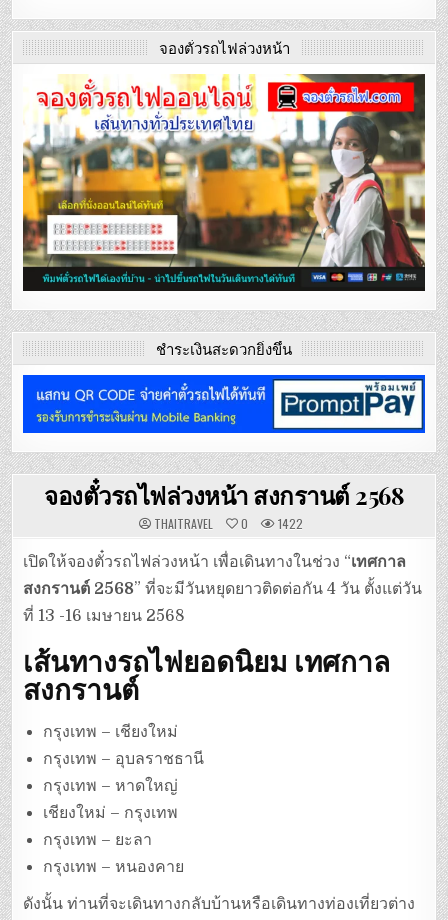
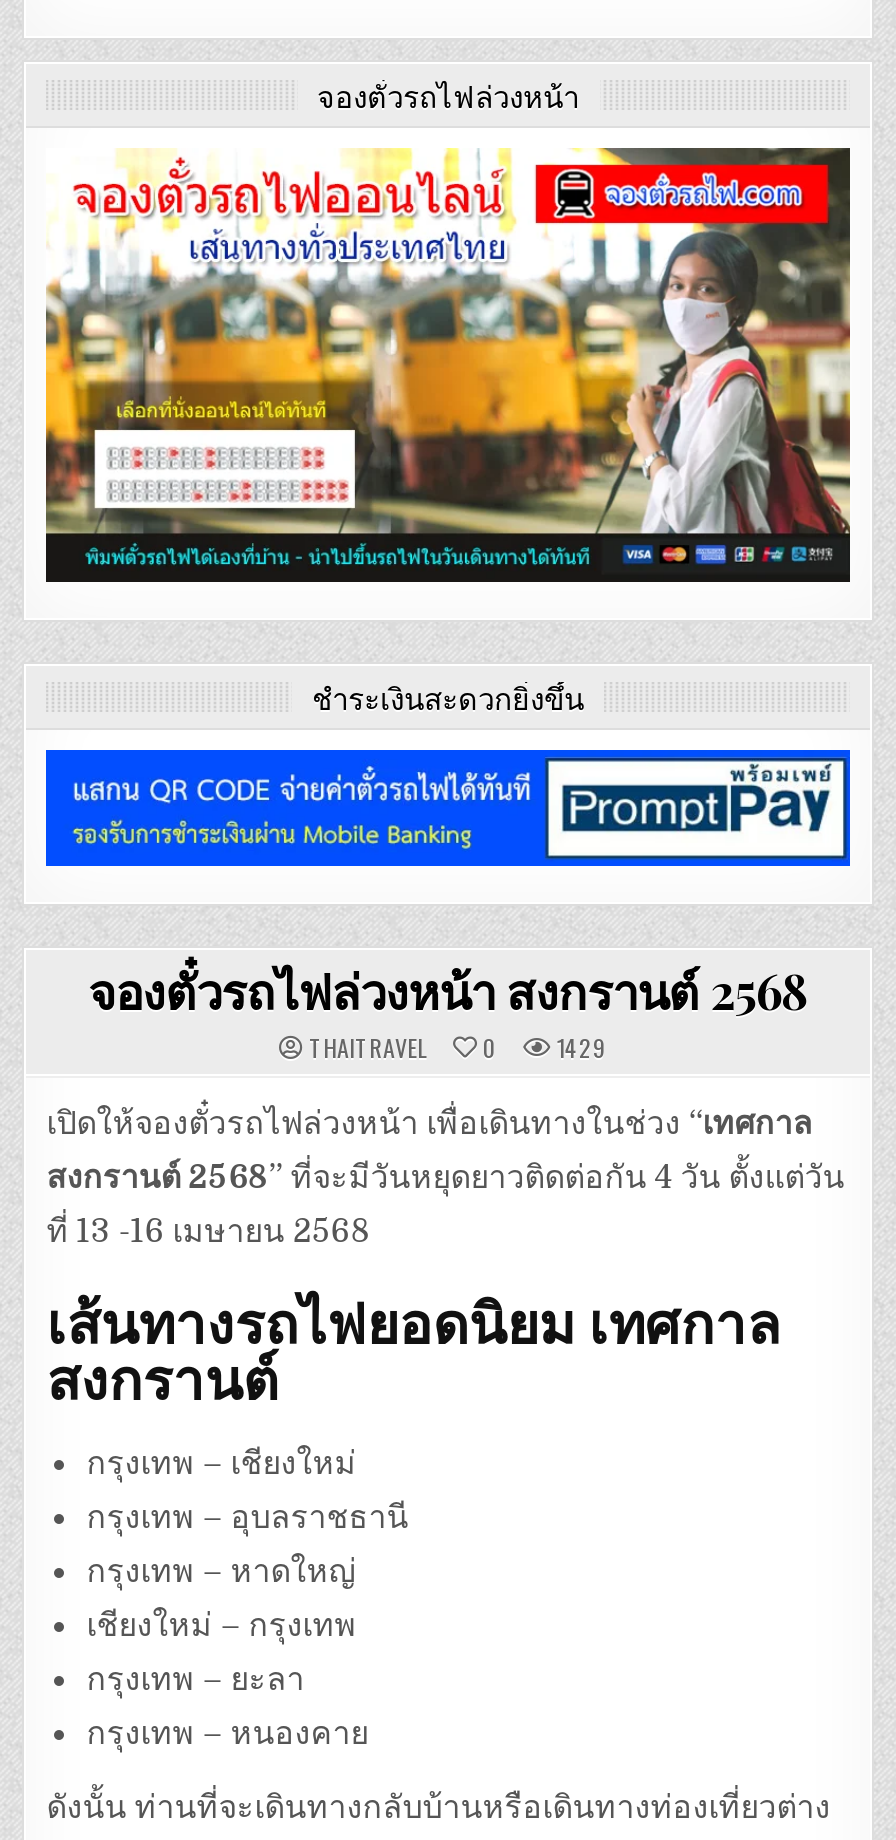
[154,515,303,532] THAITRAVEL 0 1422 -> [309,1030,605,1064] THAITRAVEL 0 1429

